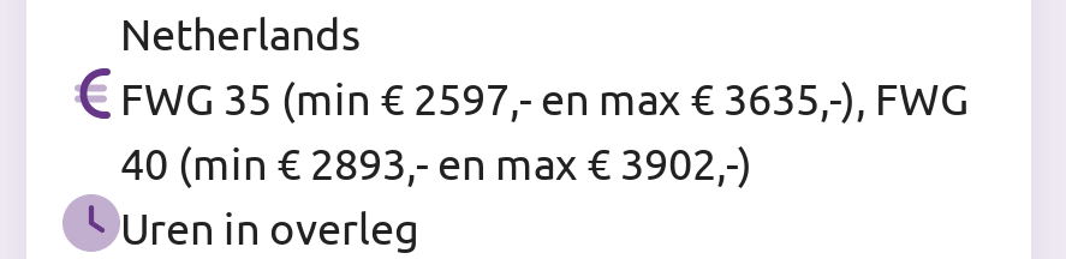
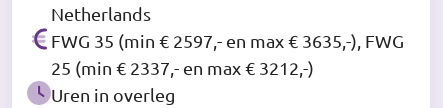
[120,137,752,187] 40 (min € 2893,- en max € 3902,-) -> [51,57,314,78] 25 (min € 2337,- en max € 3212,-)

